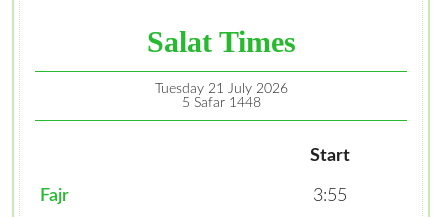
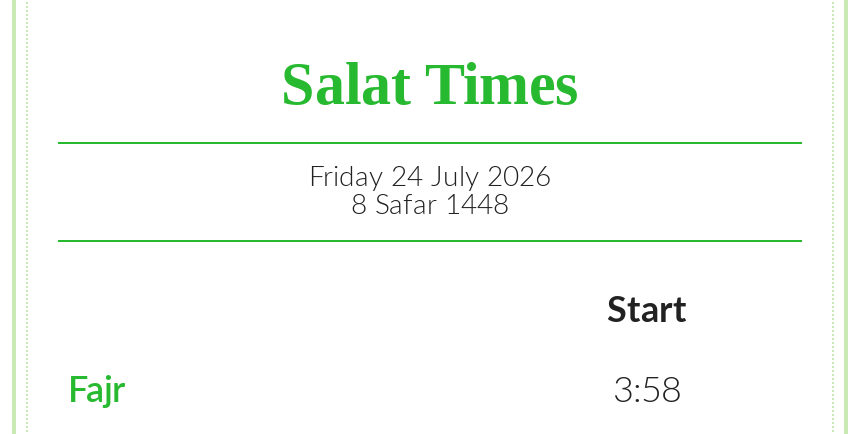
[154,82,287,96] Tuesday 21 July 2026 -> [309,164,551,192] Friday 24 July 2026
[181,96,260,110] 5 Safar 1448 -> [351,192,509,220] 8 Safar 1448
[312,187,346,205] 3:55 -> [613,374,681,410] 3:58

